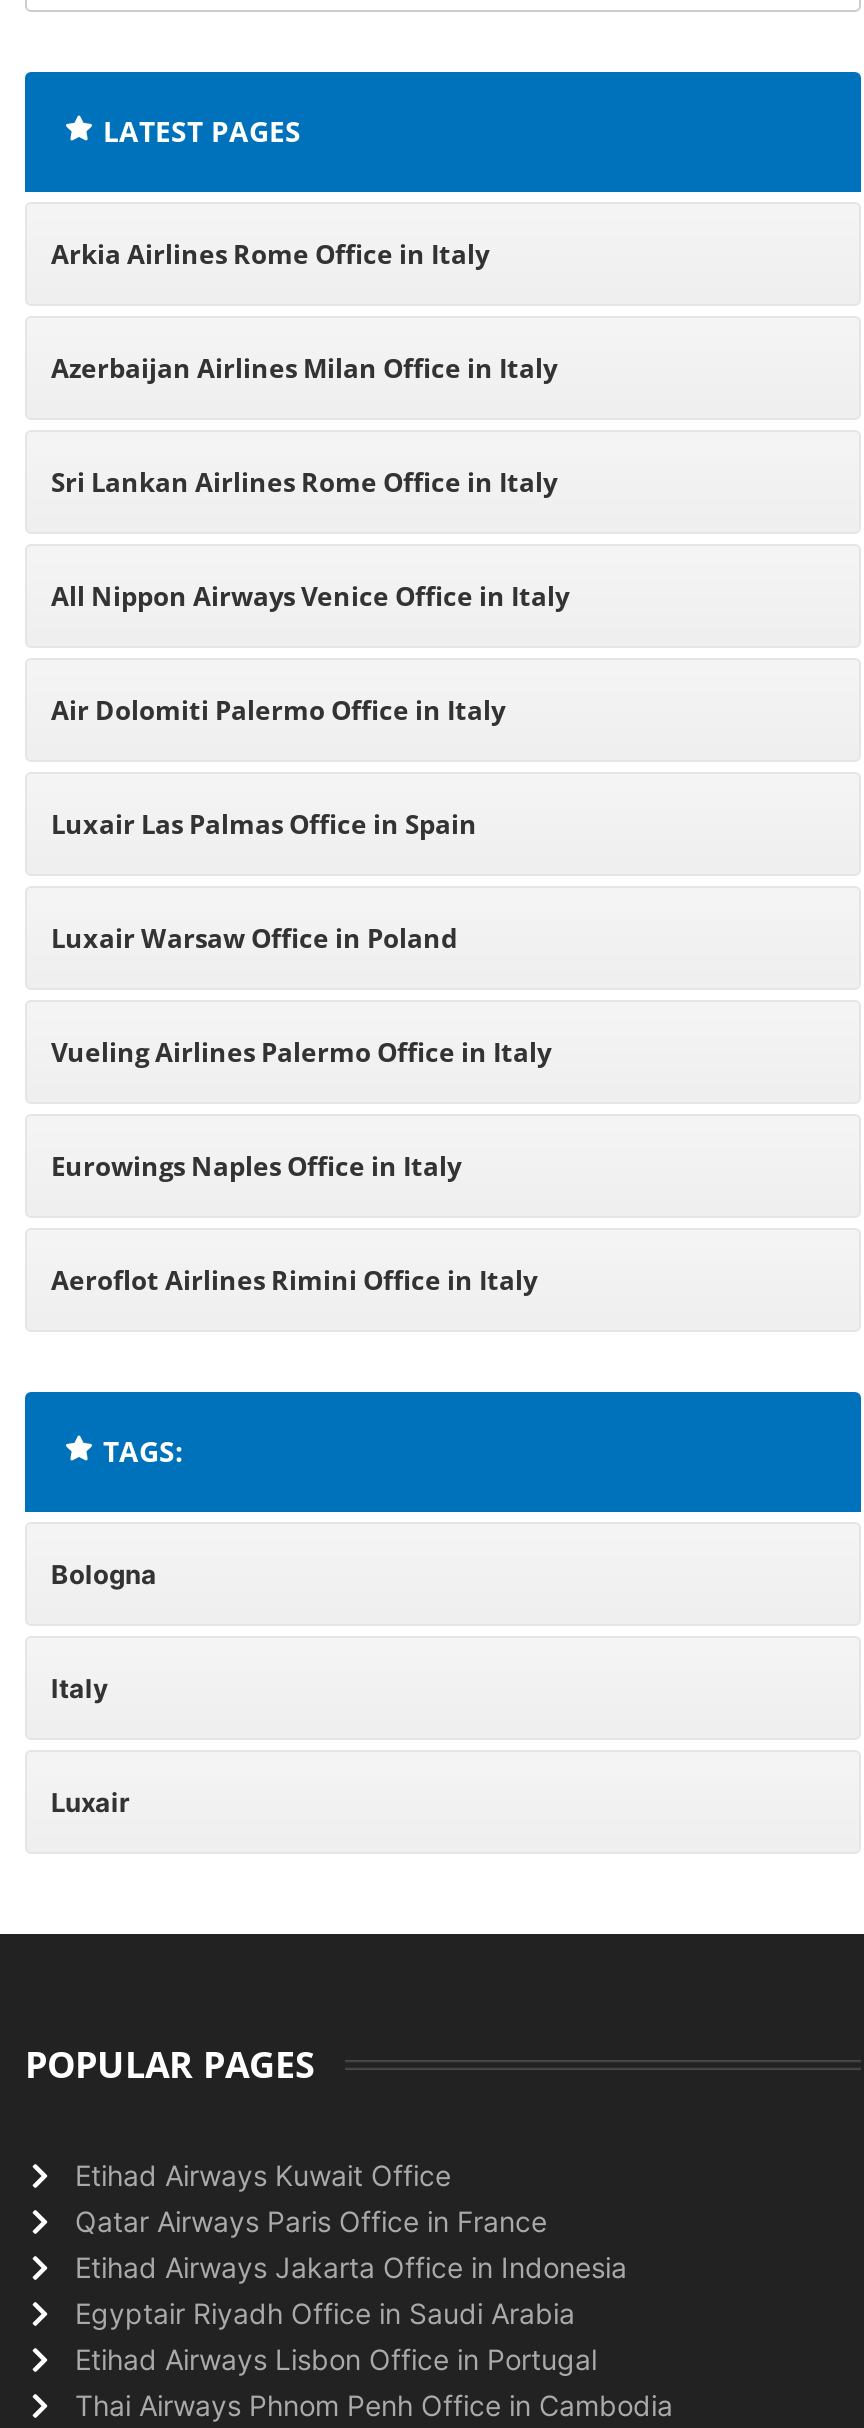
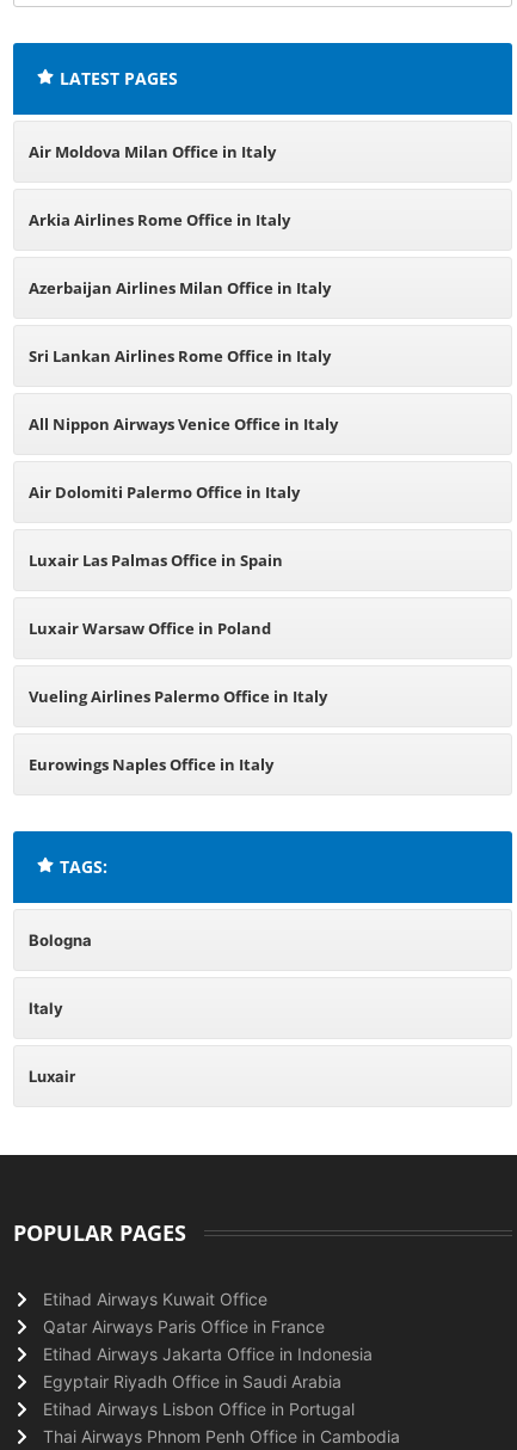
none -> [29,141,276,162] Air Moldova Milan Office in Italy
moved [51,236,569,1184] -> [29,209,338,775]: Arkia Airlines Rome Office in Italy | Azerbaijan Airlines Milan Office in Italy | Sri Lankan Airlines Rome Office in Italy | ... | Vueling Airlines Palermo Office in Italy | Eurowings Naples Office in Italy
[51,1262,537,1298] Aeroflot Airlines Rimini Office in Italy -> none

